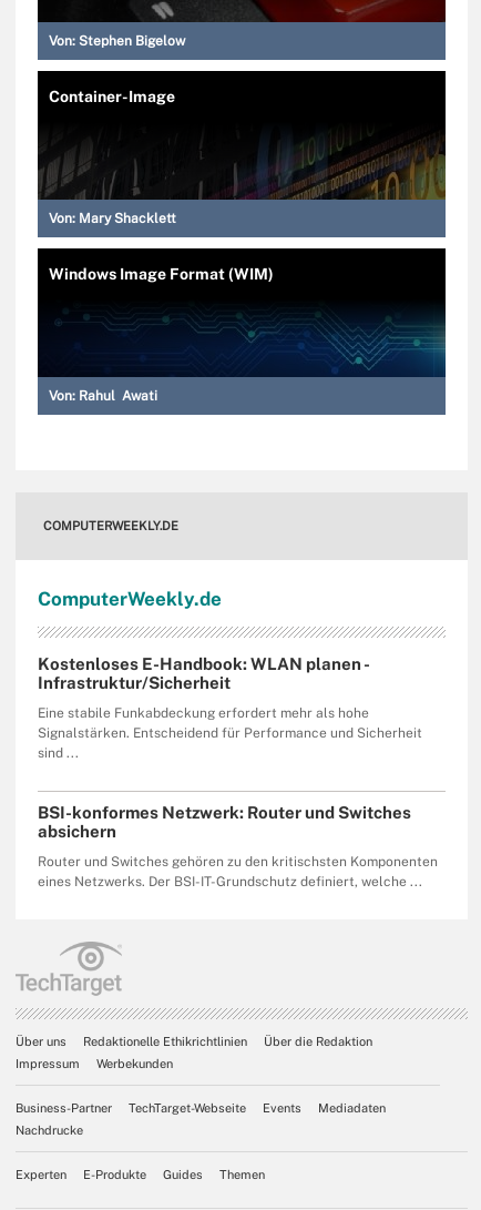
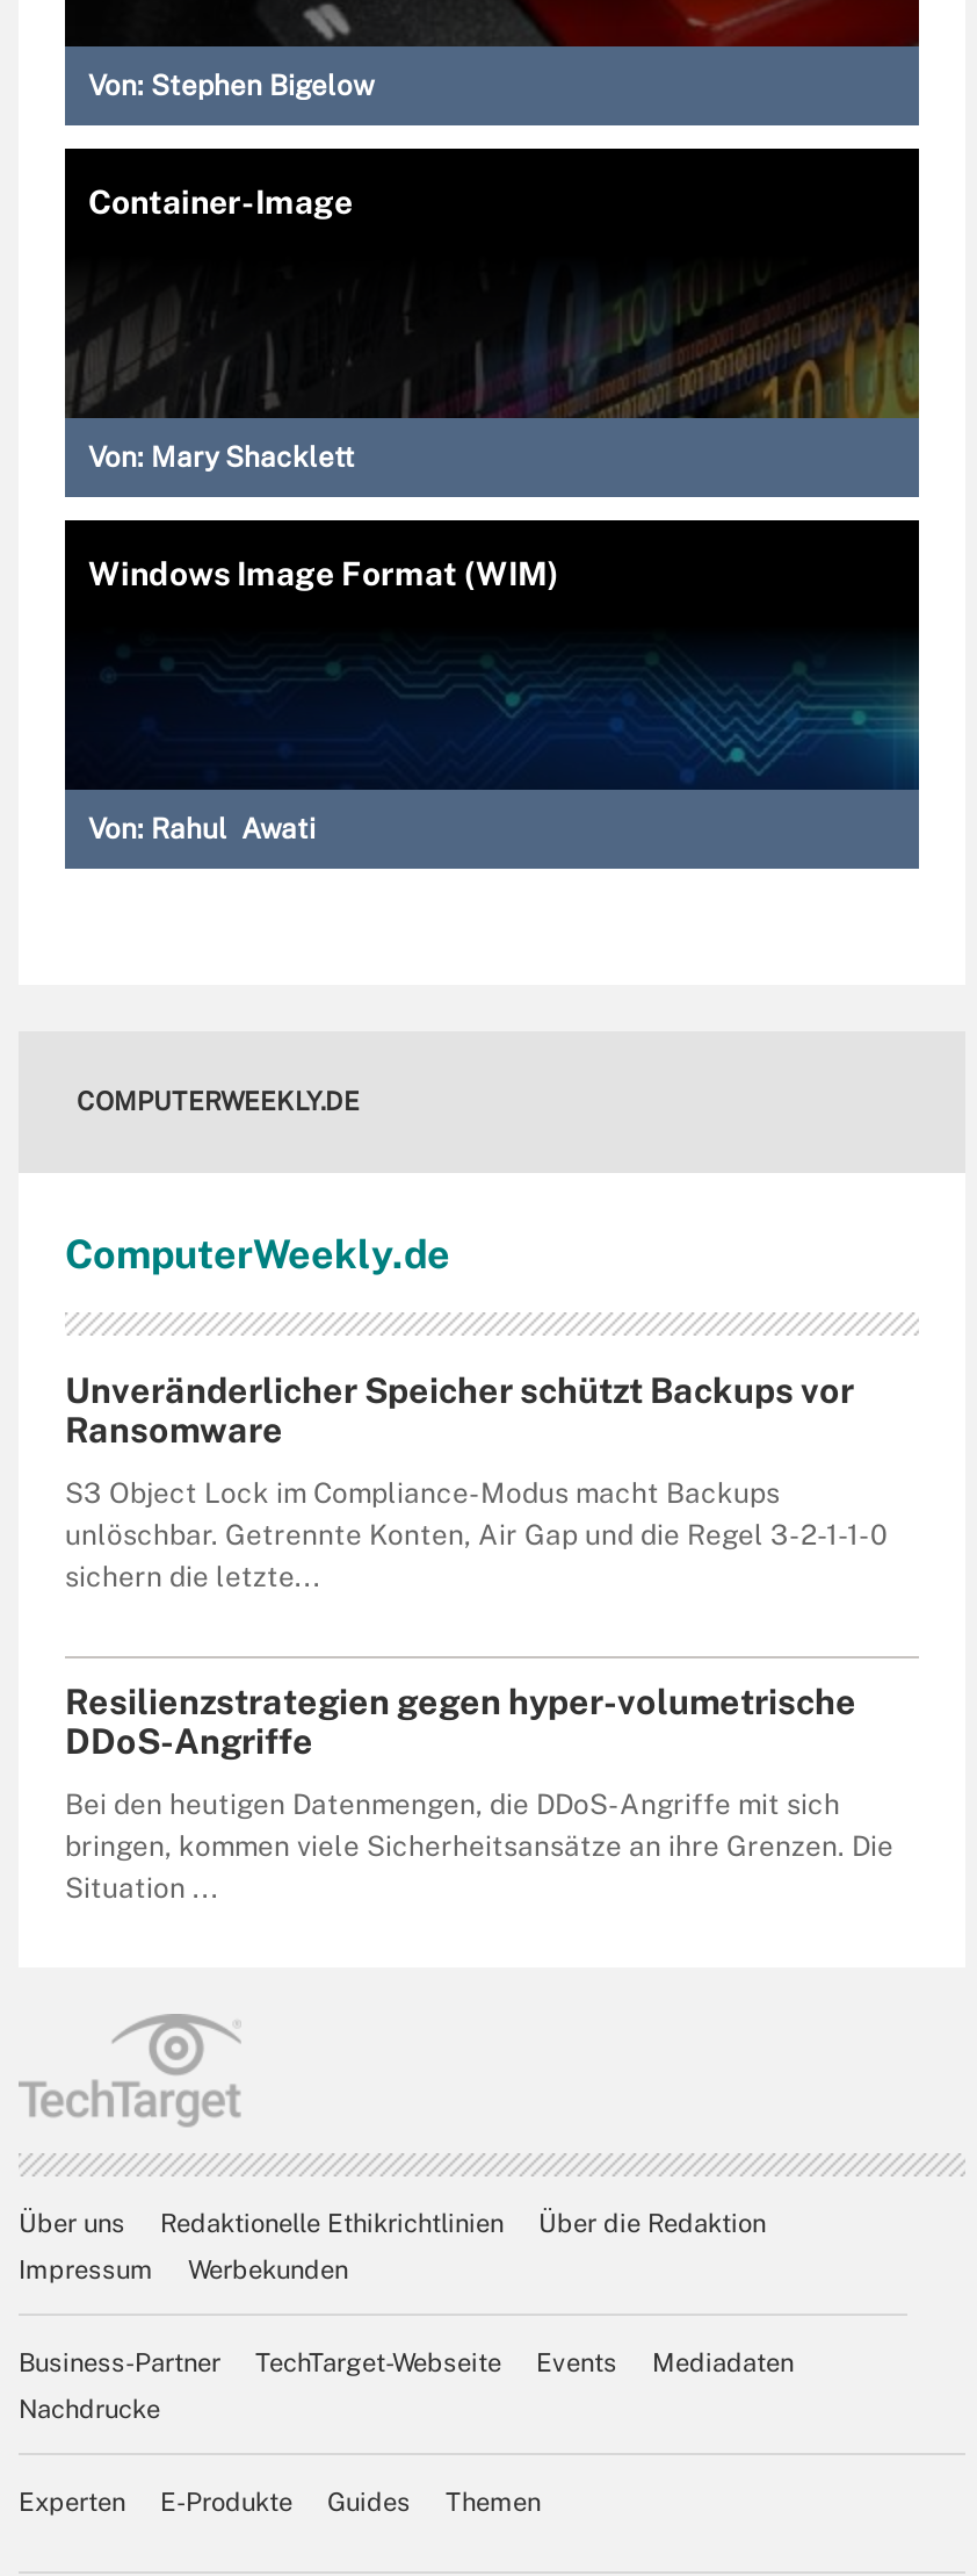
[38,655,369,693] Kostenloses E-Handbook: WLAN planen - | Infrastruktur/Sicherheit -> [65,1371,854,1450] Unveränderlicher Speicher schützt Backups vor | Ransomware
[38,706,422,761] Eine stabile Funkabdeckung erfordert mehr als hohe | Signalstärken. Entscheidend für Performance und Sicherheit | sind ... -> [65,1478,886,1594] S3 Object Lock im Compliance-Modus macht Backups | unlöschbar. Getrennte Konten, Air Gap und die Regel 3-2-1-1-0 | sichern die letzte...
[38,803,411,841] BSI-konformes Netzwerk: Router und Switches | absichern -> [65,1683,856,1762] Resilienzstrategien gegen hyper-volumetrische | DDoS-Angriffe
[38,854,438,890] Router und Switches gehören zu den kritischsten Komponenten | eines Netzwerks. Der BSI-IT-Grundschutz definiert, welche ... -> [65,1789,893,1906] Bei den heutigen Datenmengen, die DDoS-Angriffe mit sich | bringen, kommen viele Sicherheitsansätze an ihre Grenzen. Die | Situation ...

